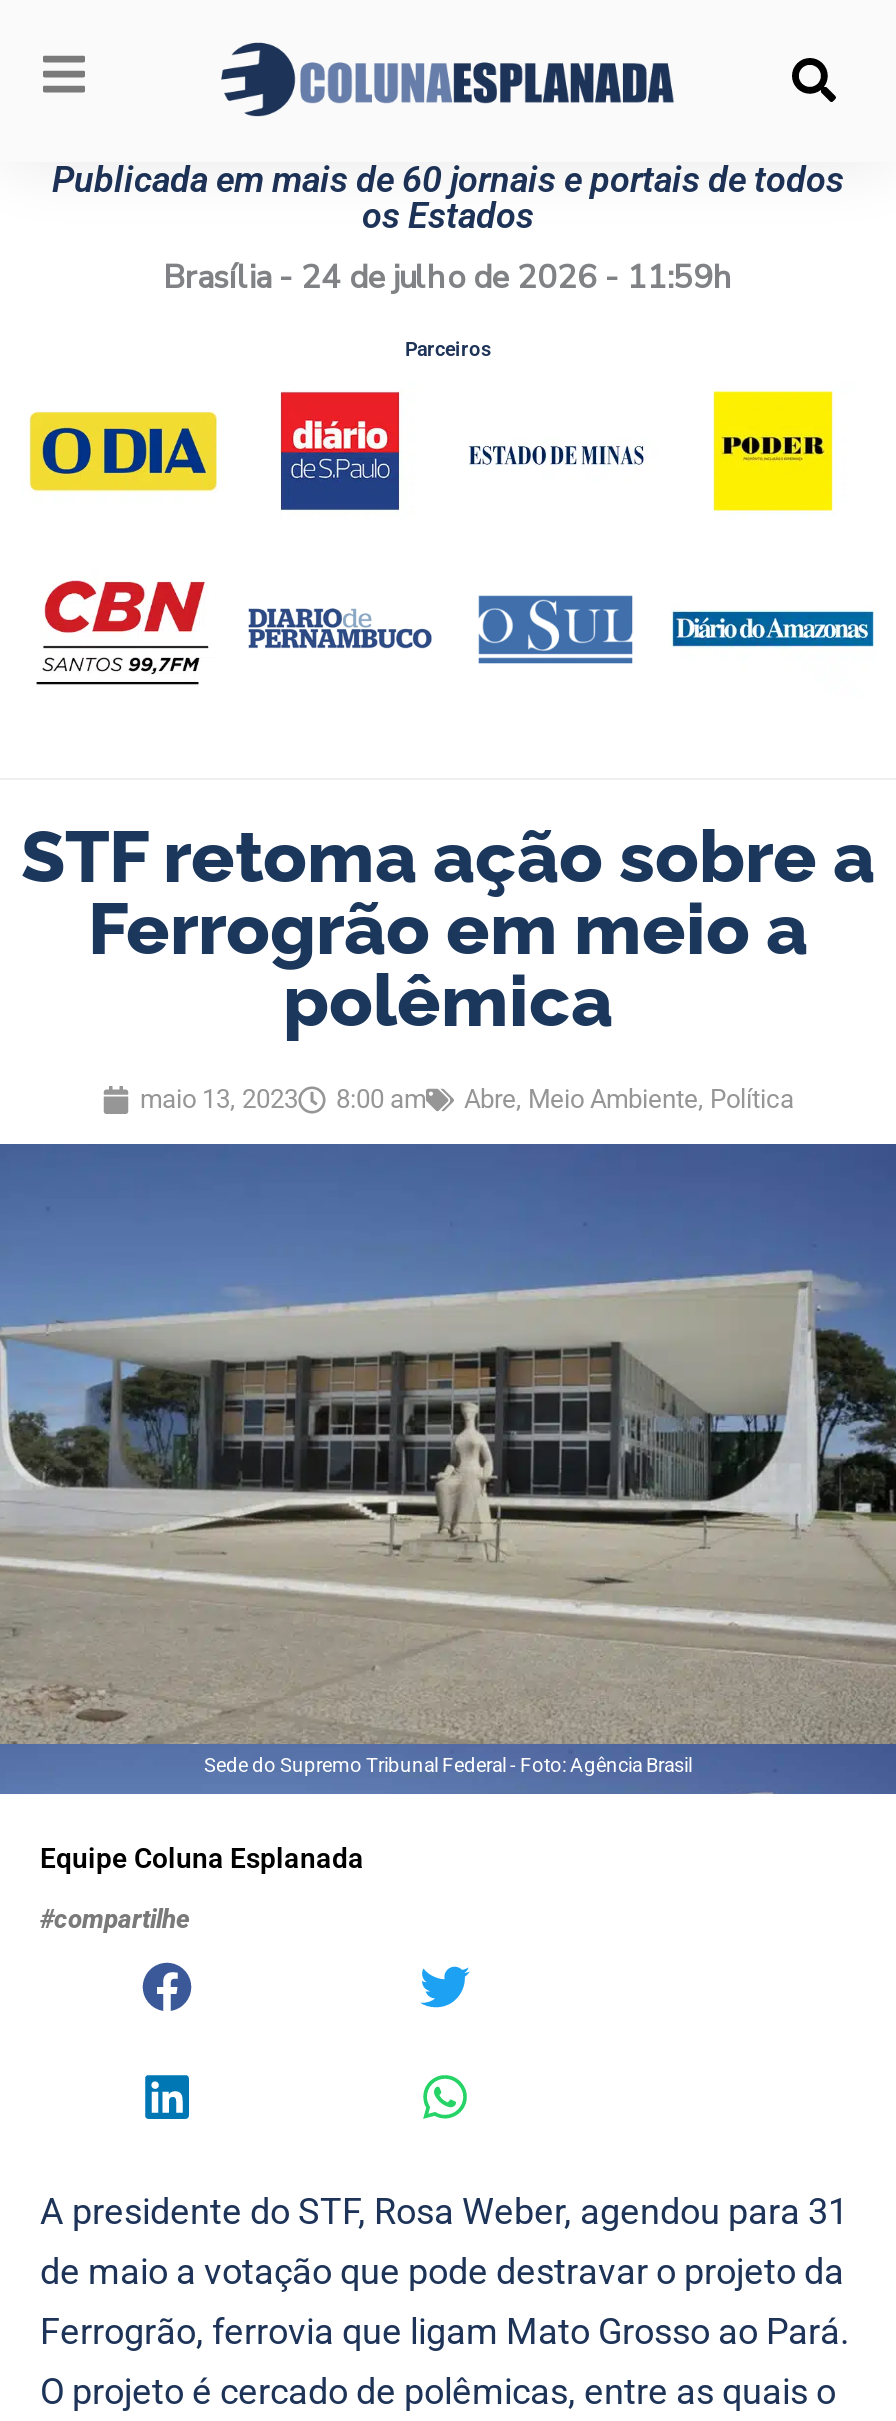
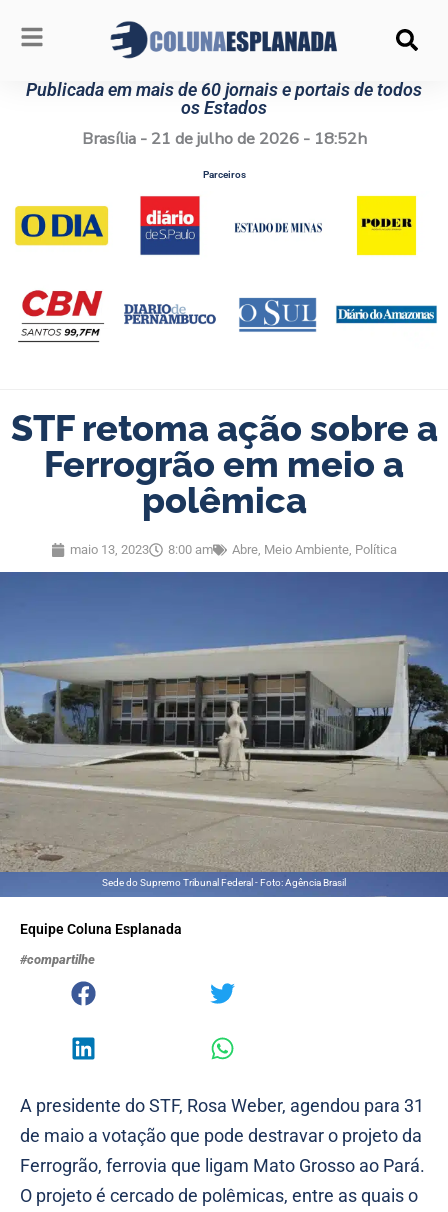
[163,254,733,300] Brasília - 24 de julho de 2026 - 11:59h -> [81,127,366,150] Brasília - 21 de julho de 2026 - 18:52h

